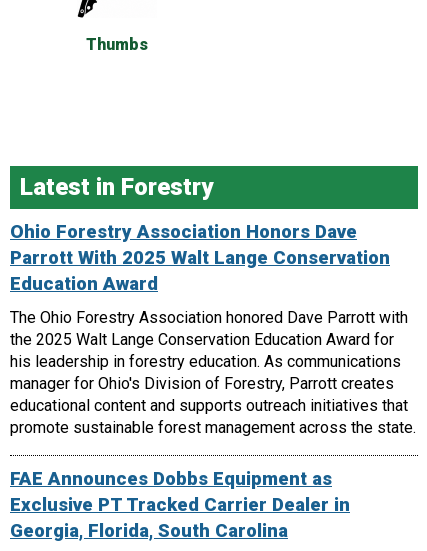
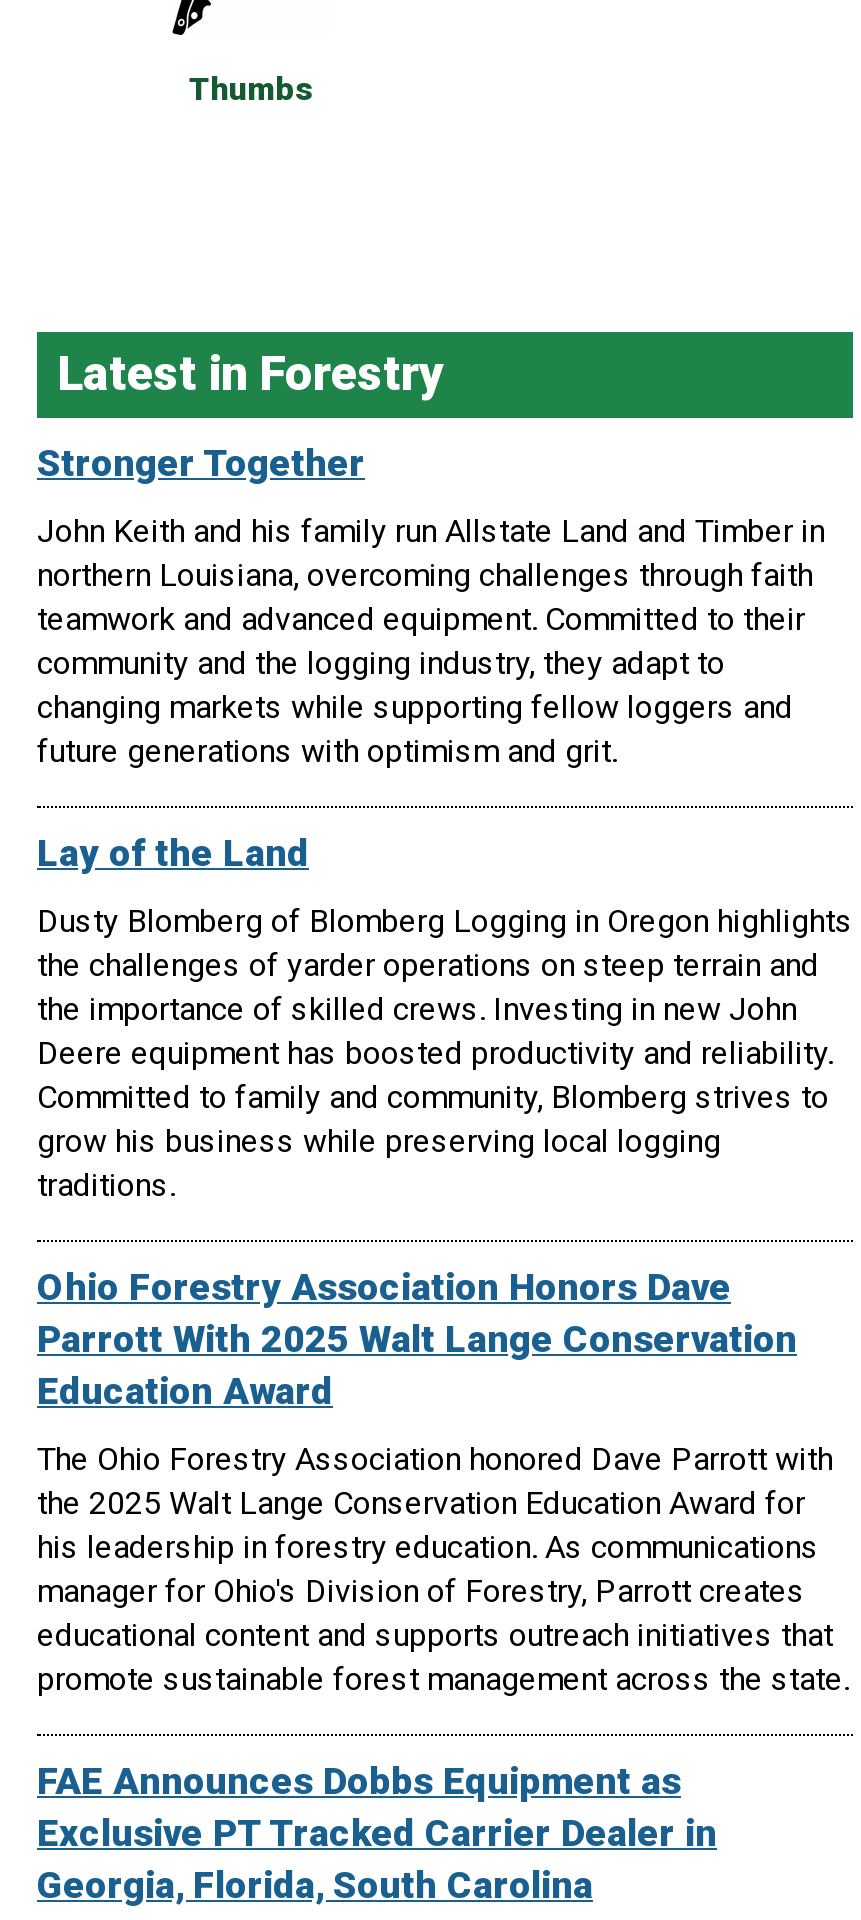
none -> [37,442,853,1204] Stronger Together | John Keith and his family run Allstate Land and Timber in | northern Louisiana, overcoming challenges through faith | teamwork and advanced equipment. Committed to their | community and the logging industry, they adapt to | changing markets while supporting fellow loggers and | future generations with optimism and grit. | Lay of the Land | Dusty Blomberg of Blomberg Logging in Oregon highlights | the challenges of yarder operations on steep terrain and | the importance of skilled crews. Investing in new John | Deere equipment has boosted productivity and reliability. | Committed to family and community, Blomberg strives to | grow his business while preserving local logging | traditions.

